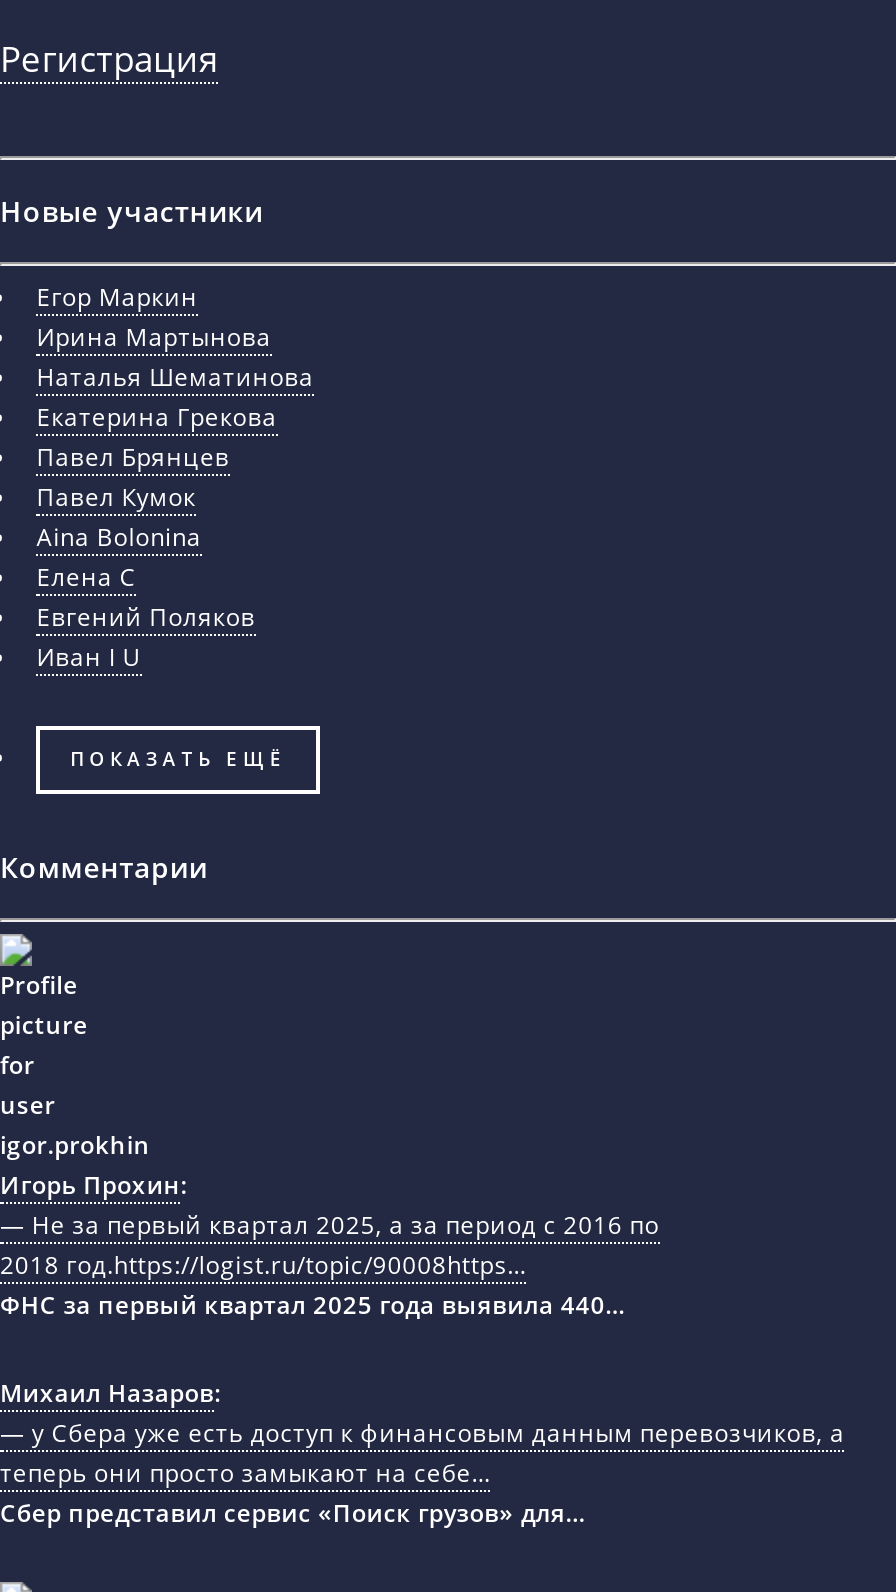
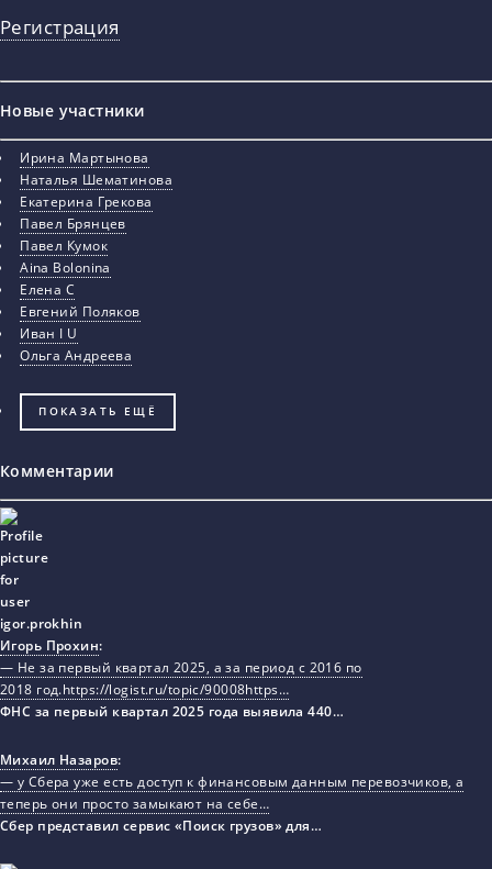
[36,280,198,314] Егор Маркин -> none
moved [36,320,314,634] -> [20,149,172,321]: Ирина Мартынова | Наталья Шематинова | Екатерина Грекова | Павел Брянцев | Павел Кумок | Aina Bolonina | Елена С | Евгений Поляков
none -> [20,346,132,365] Ольга Андреева

